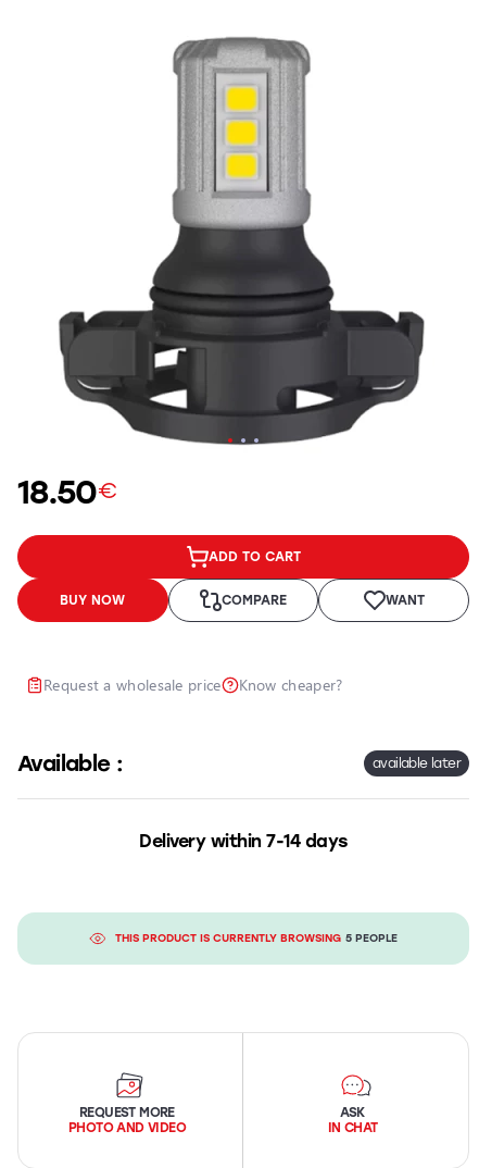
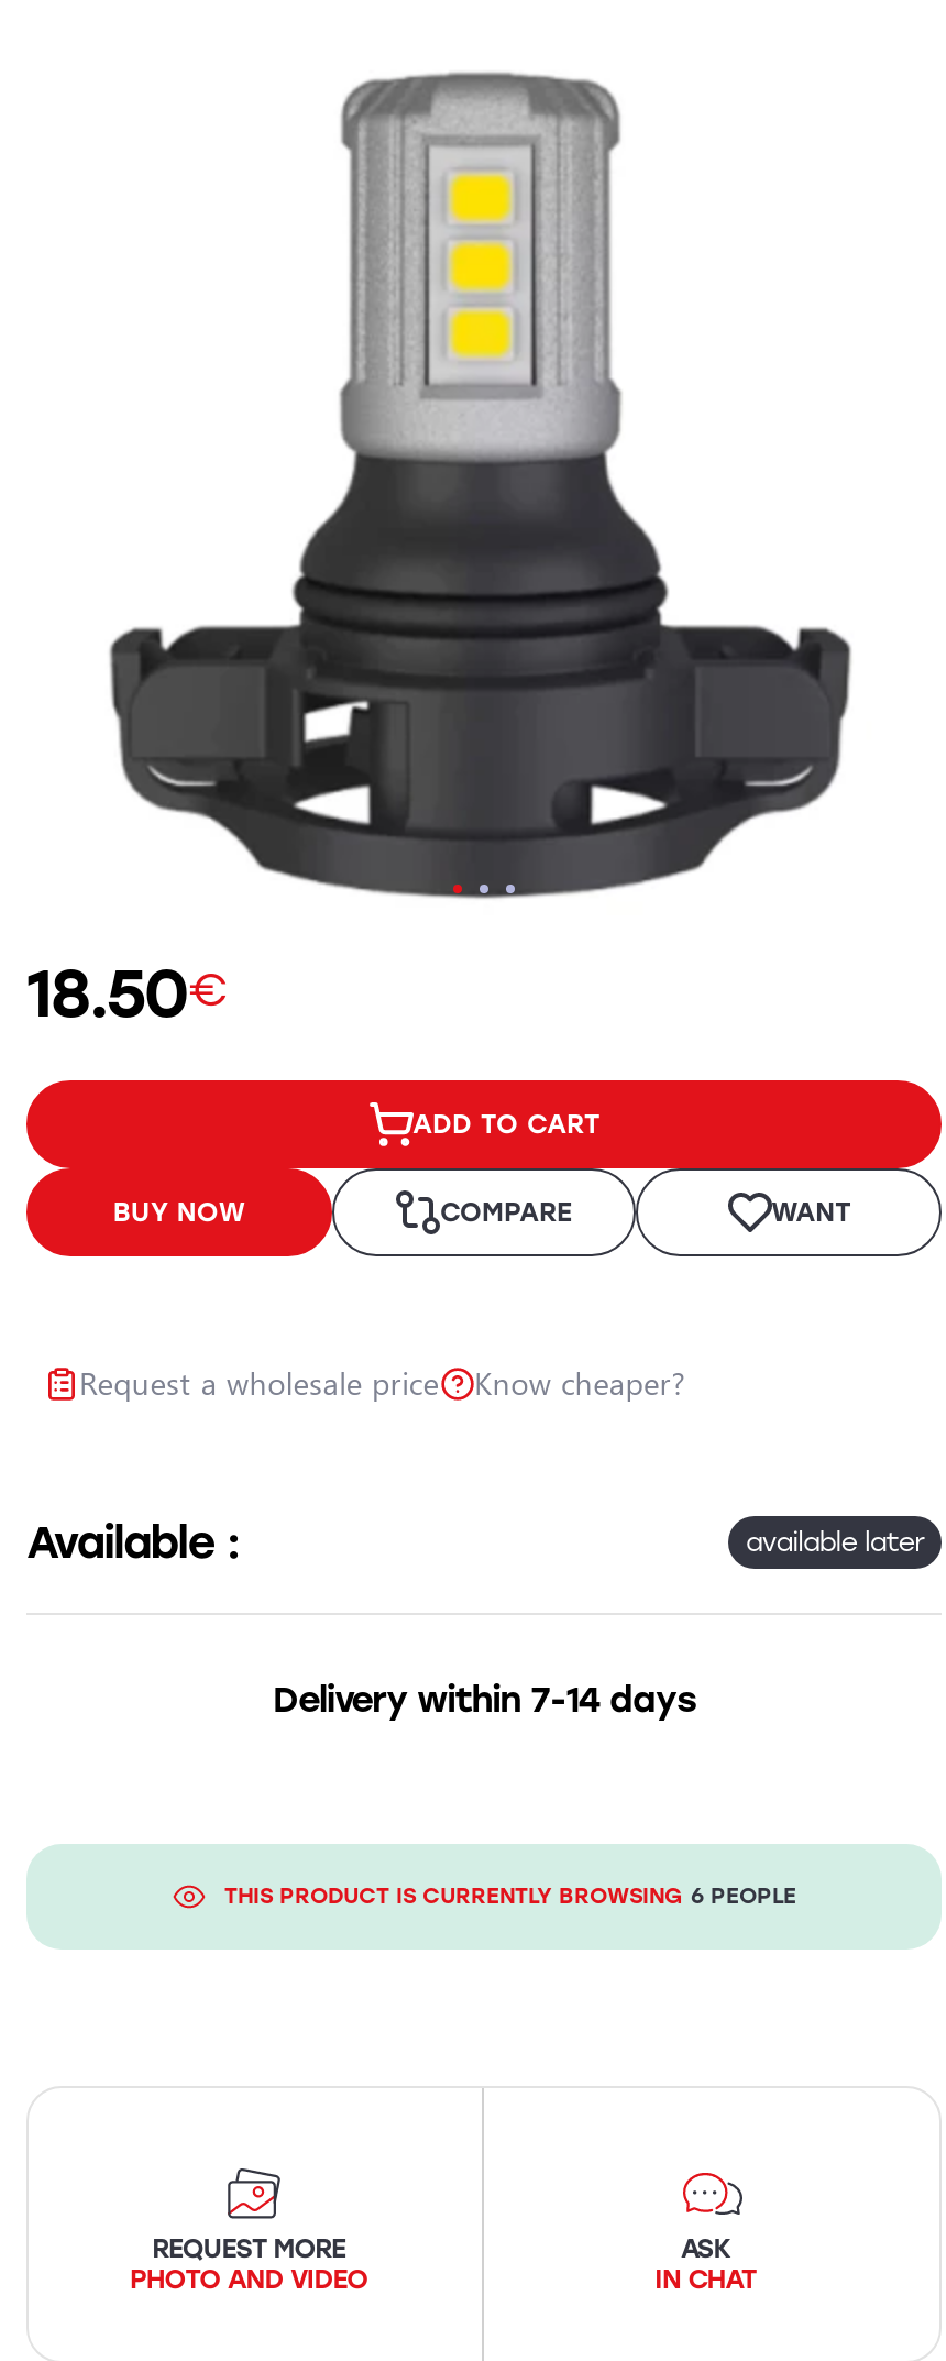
[115,931,398,945] THIS PRODUCT IS CURRENTLY BROWSING 5 PEOPLE -> [224,1881,796,1910] THIS PRODUCT IS CURRENTLY BROWSING 6 PEOPLE

